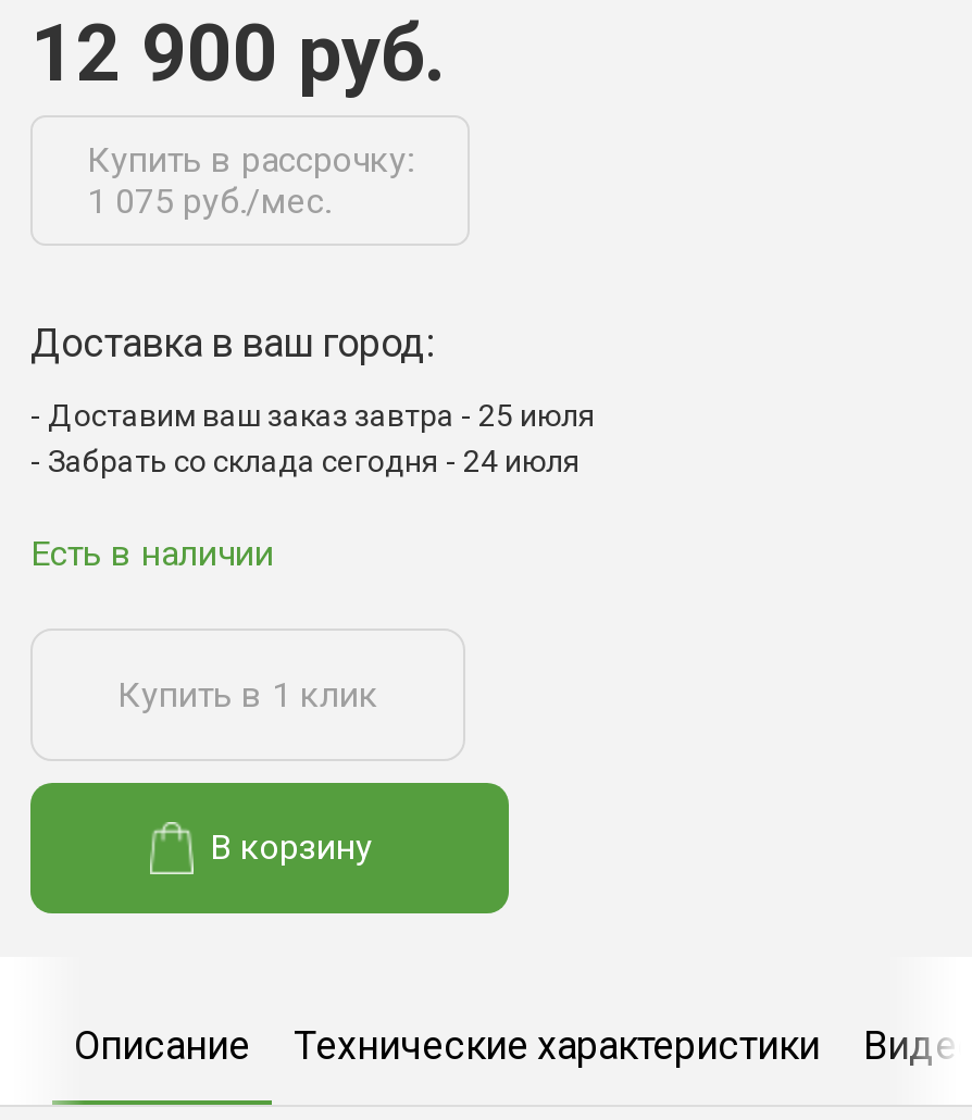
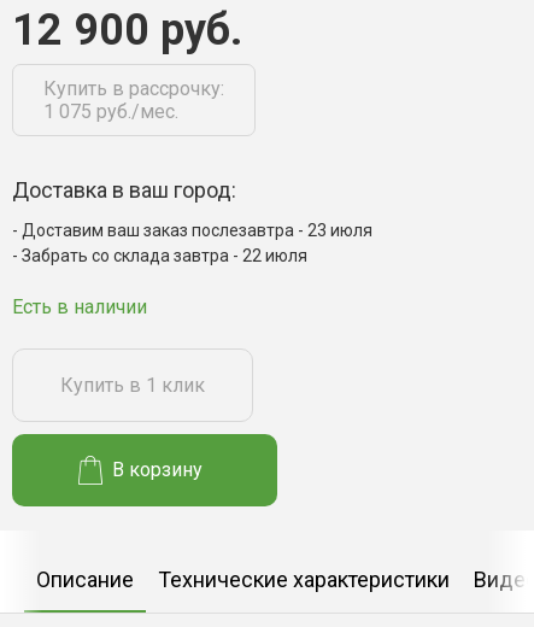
[48,399,596,434] Доставим ваш заказ завтра - 25 июля -> [22,221,372,240] Доставим ваш заказ послезавтра - 23 июля
[48,445,581,479] Забрать со склада сегодня - 24 июля -> [22,246,307,266] Забрать со склада завтра - 22 июля

